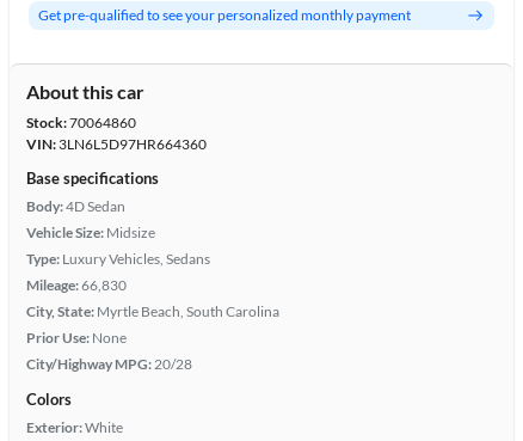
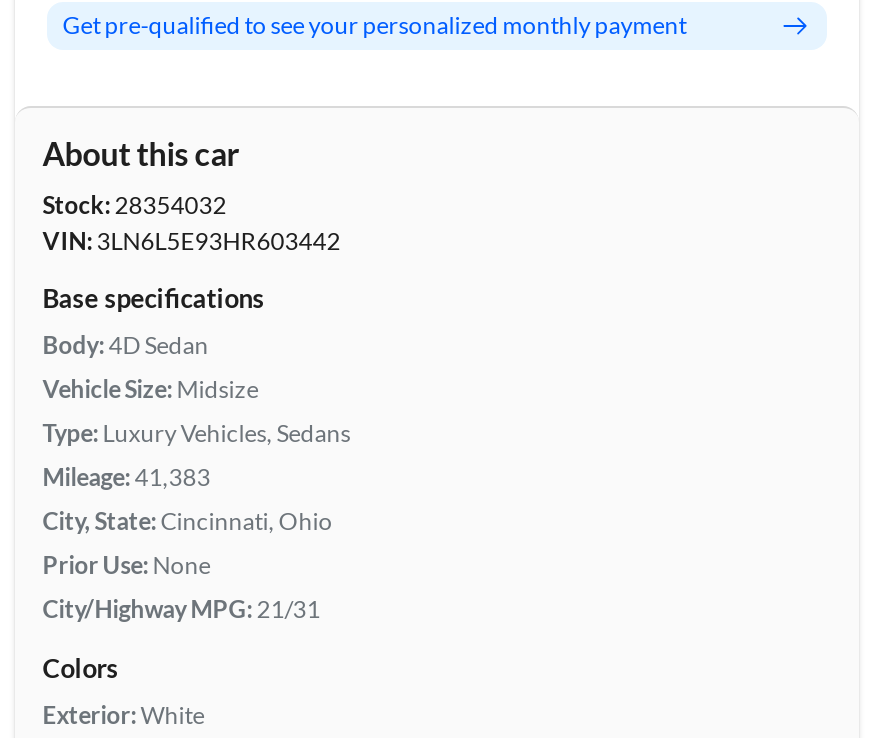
[26,113,136,131] Stock: 70064860 -> [42,190,226,220] Stock: 28354032
[26,135,206,153] VIN: 3LN6L5D97HR664360 -> [42,226,340,256] VIN: 3LN6L5E93HR603442
[26,276,126,294] Mileage: 66,830 -> [42,462,210,492] Mileage: 41,383
[26,302,279,320] City, State: Myrtle Beach, South Carolina -> [42,506,332,536] City, State: Cincinnati, Ohio
[26,355,192,373] City/Highway MPG: 20/28 -> [42,594,320,624] City/Highway MPG: 21/31

